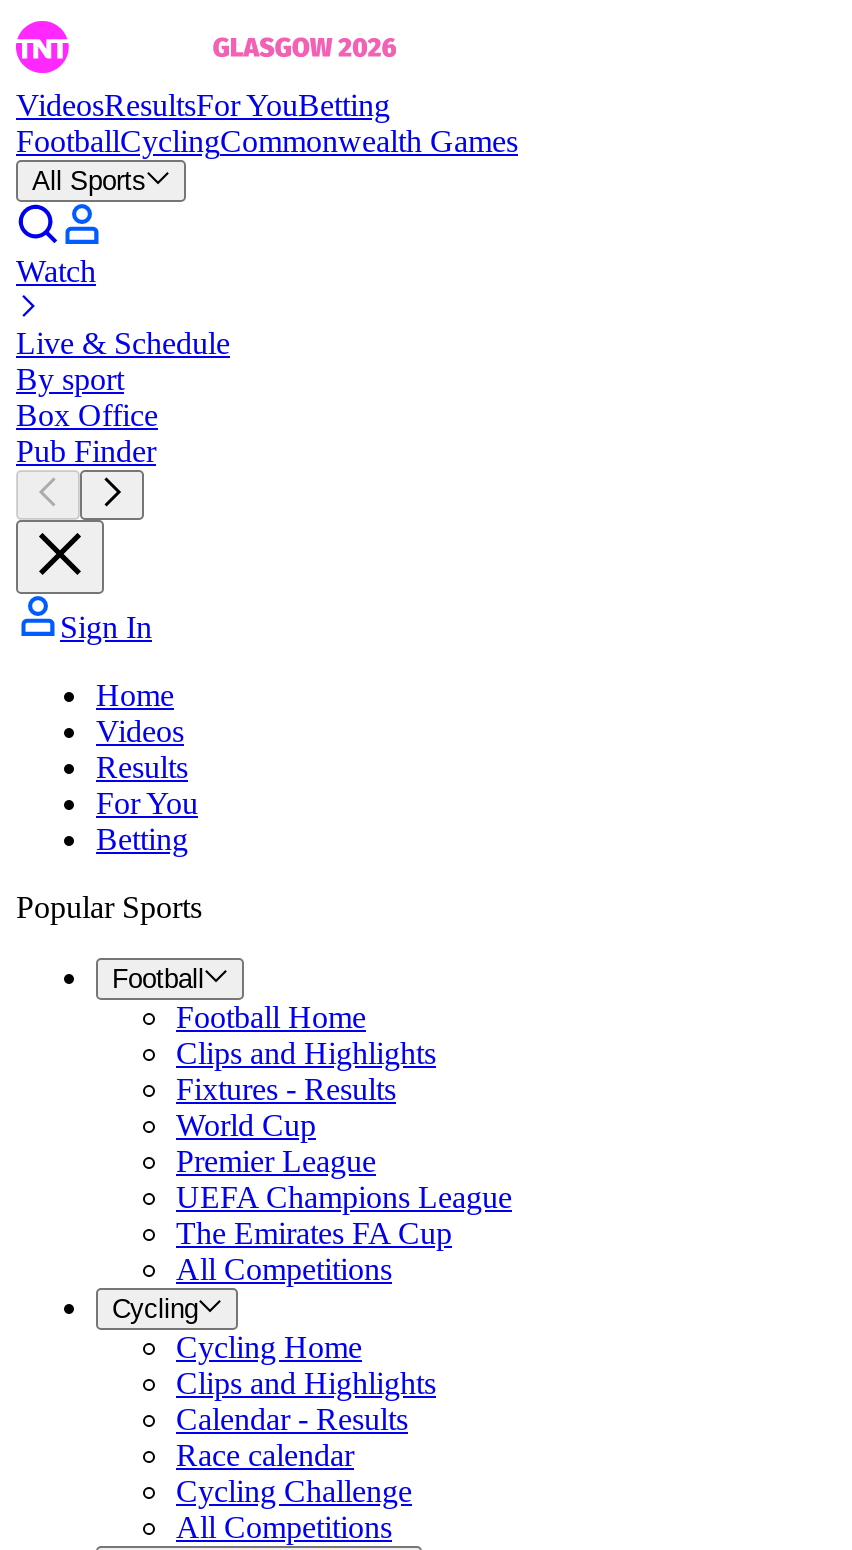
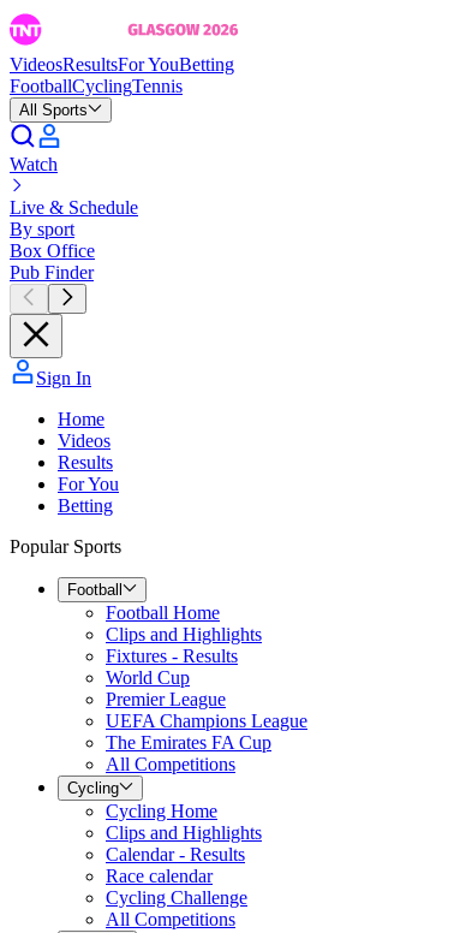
[16,124,518,158] FootballCyclingCommonwealth Games -> [10,76,183,96] FootballCyclingTennis

